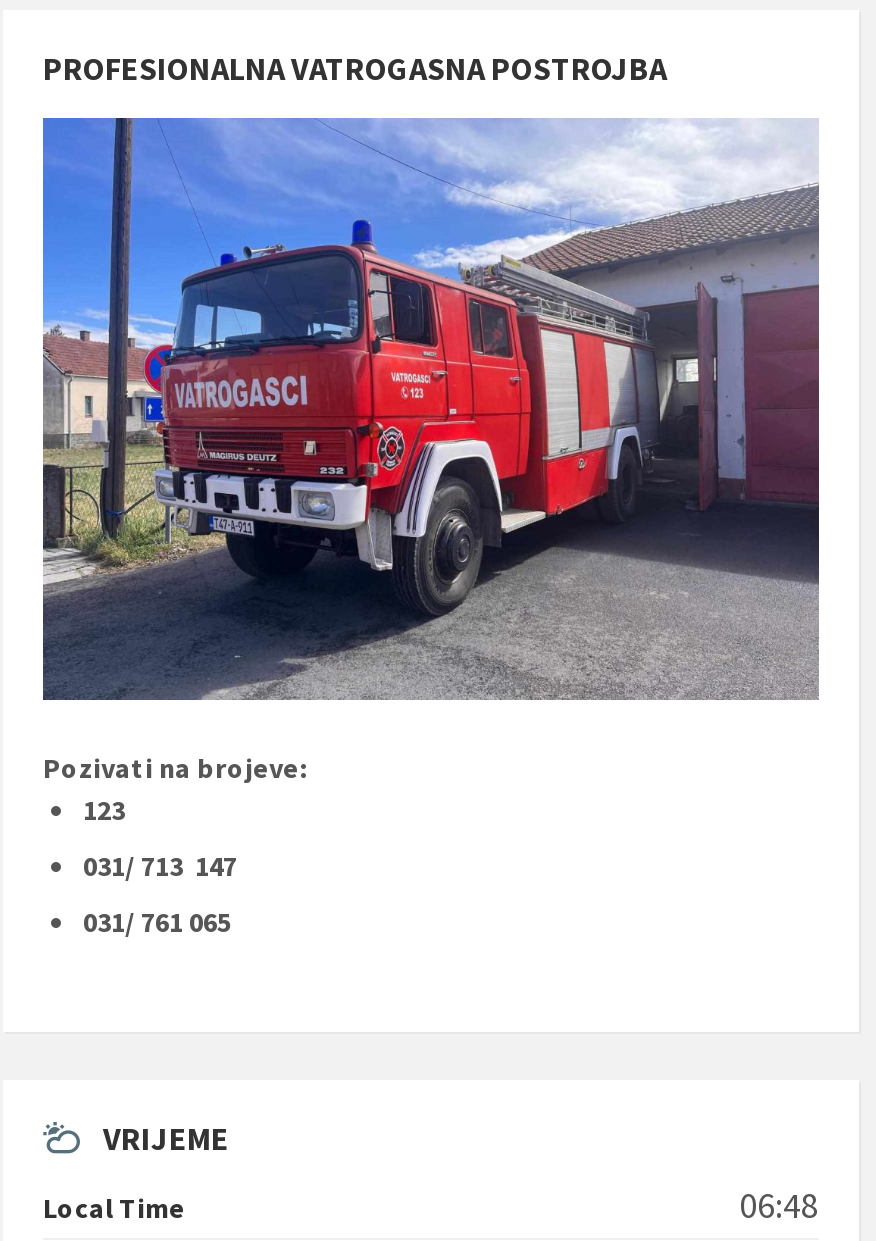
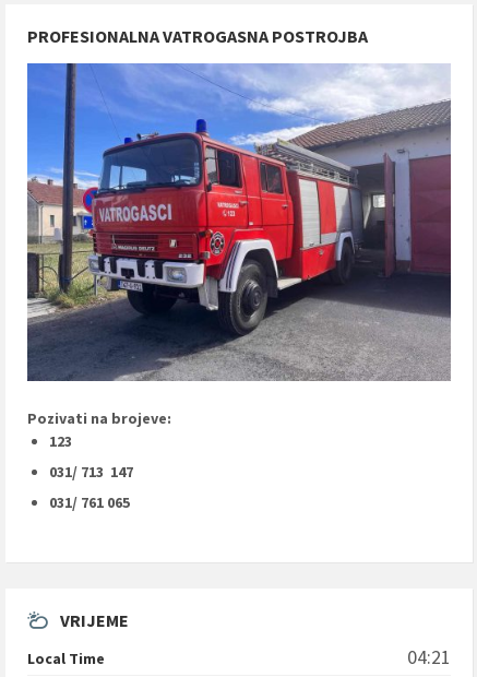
[739,1181,819,1227] 06:48 -> [407,644,451,669] 04:21

